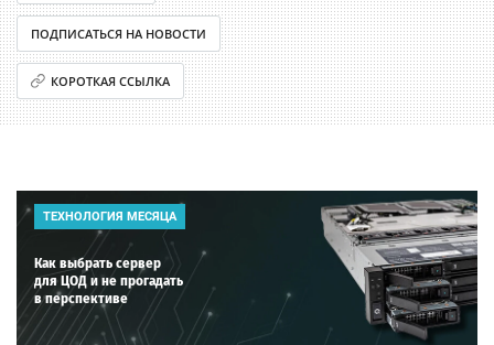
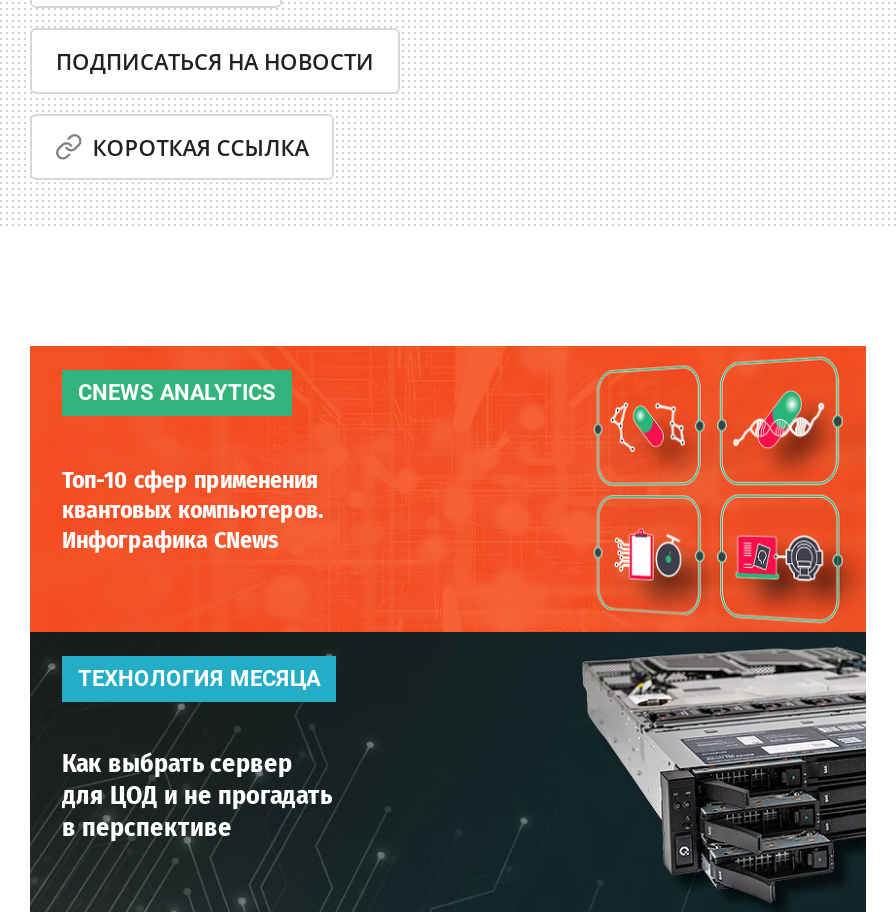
none -> [28,344,868,634] [image] | CNEWS ANALYTICS | Топ-10 сфер применения | квантовых компьютеров. | Инфографика CNews

